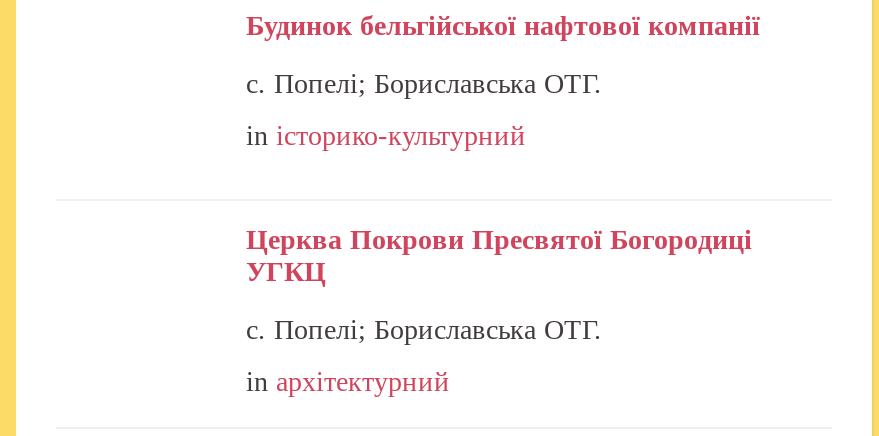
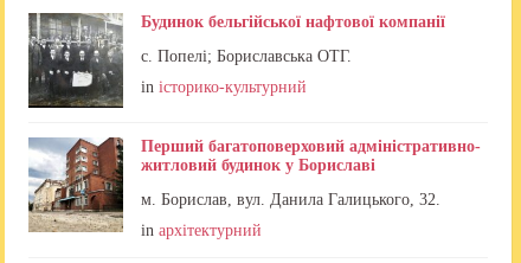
none -> [27,12,124,109] [image]
none -> [27,136,124,233] [image]
[246,225,752,287] Церква Покрови Пресвятої Богородиці | УГКЦ -> [141,138,481,174] Перший багатоповерховий адміністративно- | житловий будинок у Бориславі
[246,315,602,345] с. Попелі; Бориславська ОТГ. -> [141,191,440,209] м. Борислав, вул. Данила Галицького, 32.

